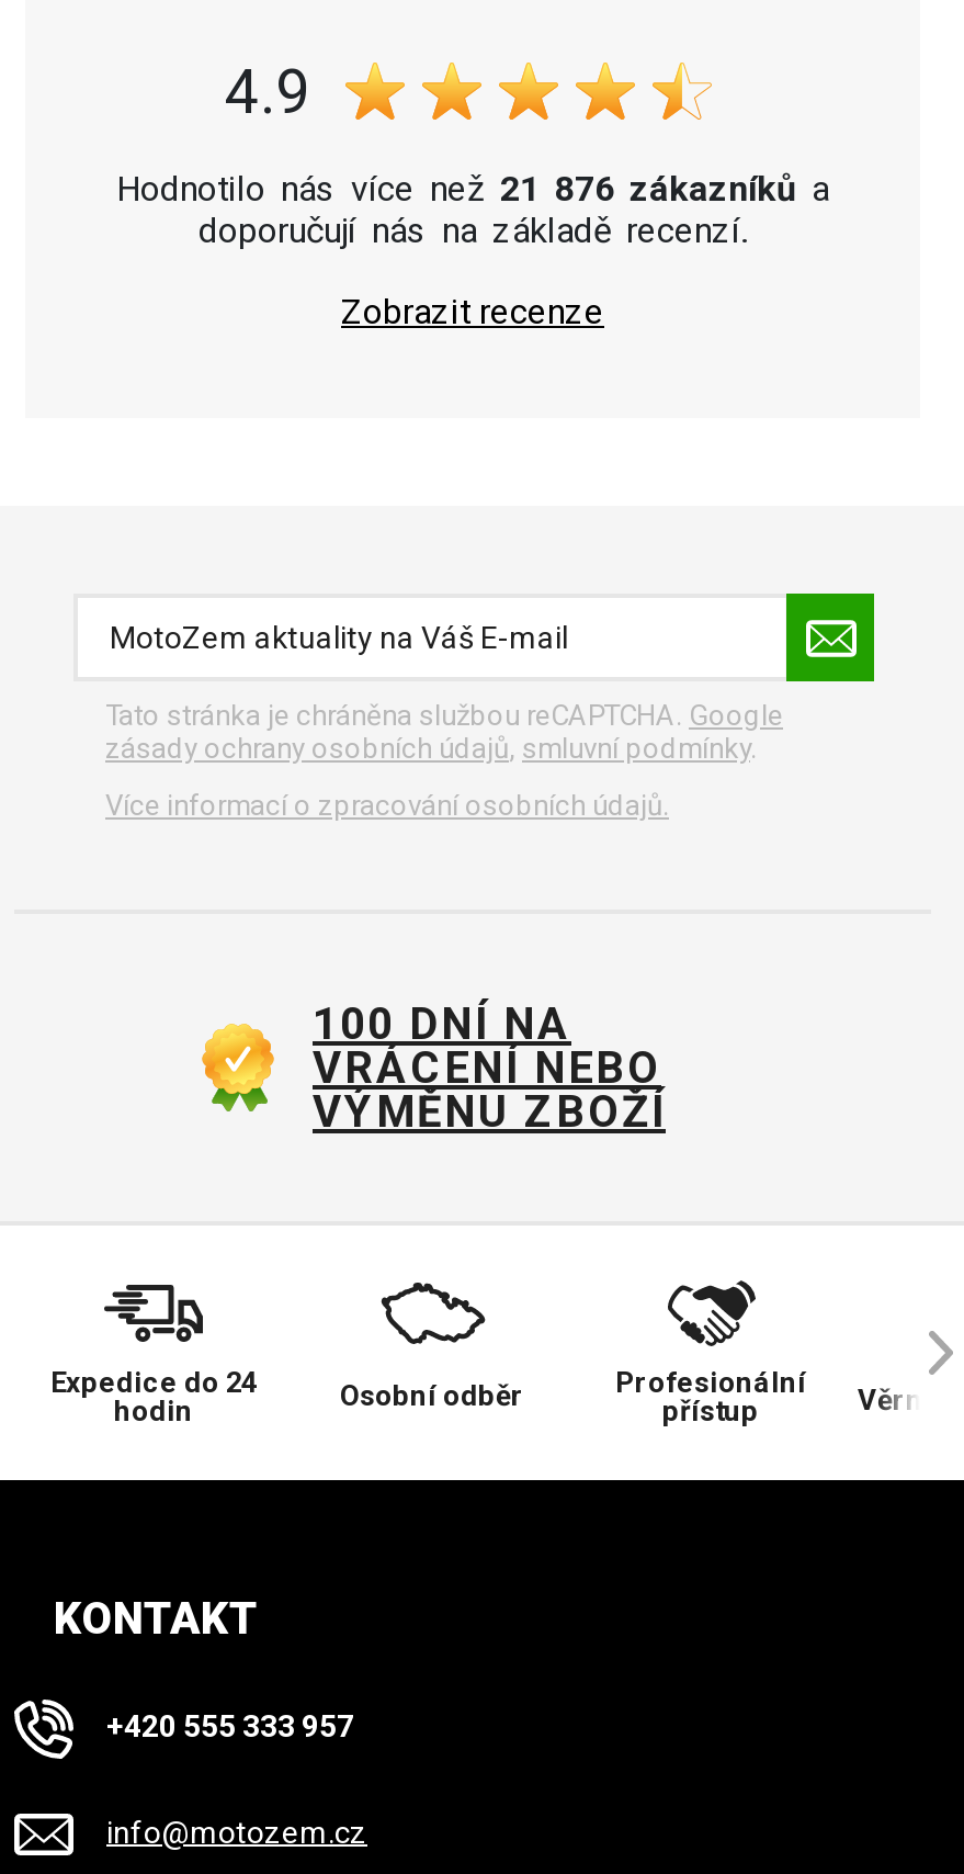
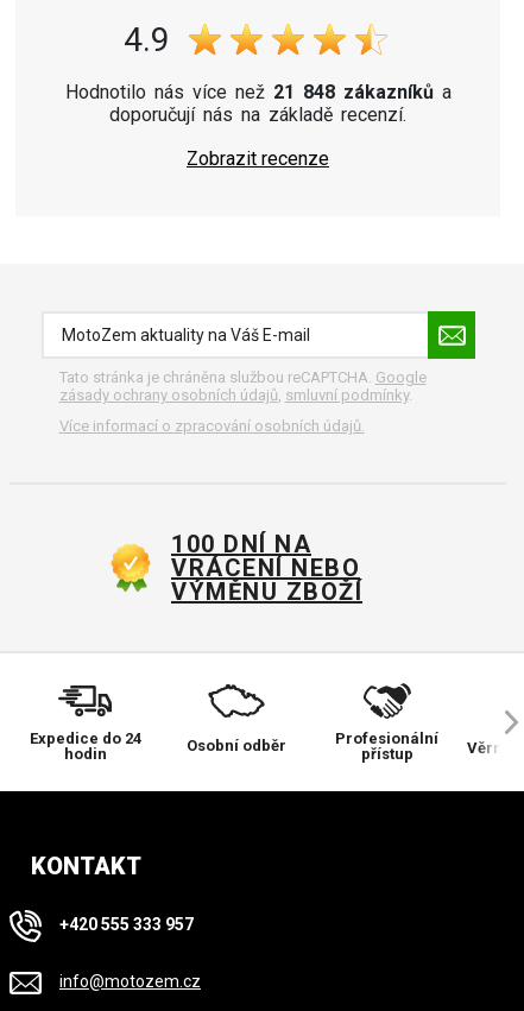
[116,168,829,210] Hodnotilo nás více než 21 876 zákazníků a -> [65,81,451,103] Hodnotilo nás více než 21 848 zákazníků a

